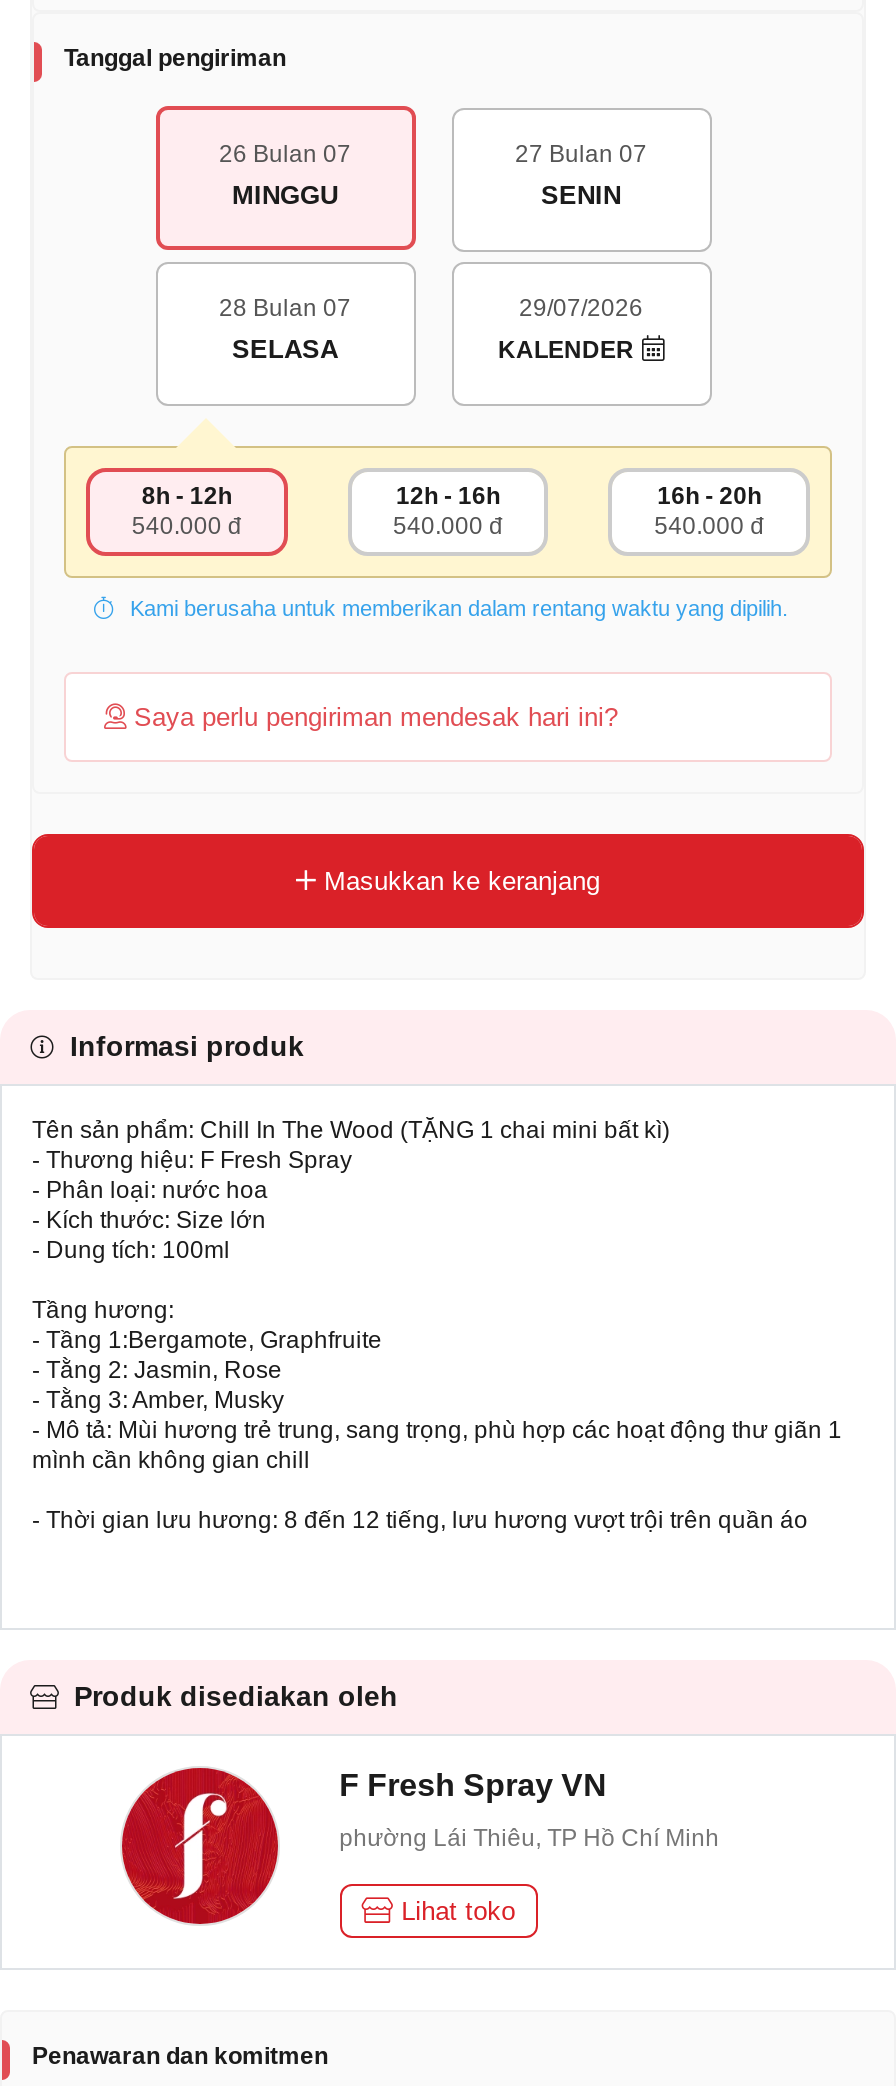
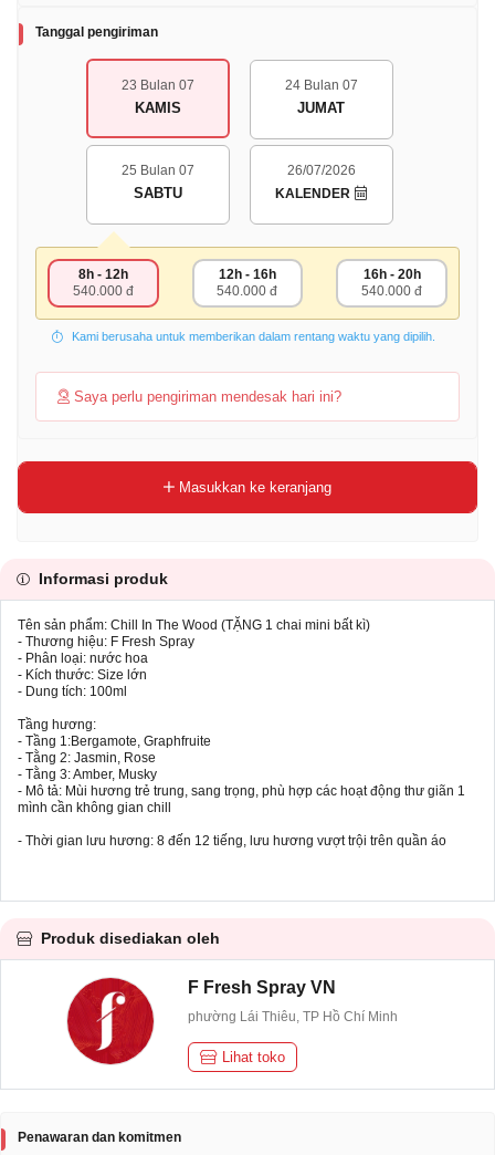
[219,140,351,210] 26 Bulan 07 | MINGGU -> [121,78,194,116] 23 Bulan 07 | KAMIS
[515,140,647,210] 27 Bulan 07 | SENIN -> [285,78,357,116] 24 Bulan 07 | JUMAT
[219,294,351,364] 28 Bulan 07 | SELASA -> [121,163,194,201] 25 Bulan 07 | SABTU
[519,294,643,322] 29/07/2026 -> [287,163,355,178] 26/07/2026

